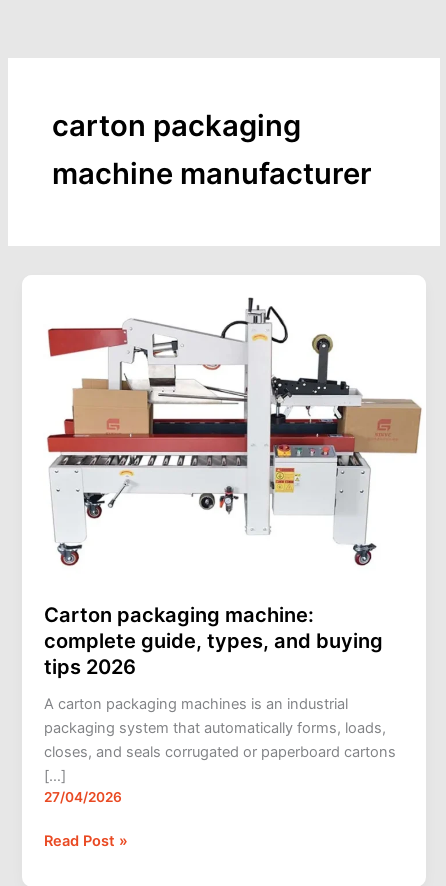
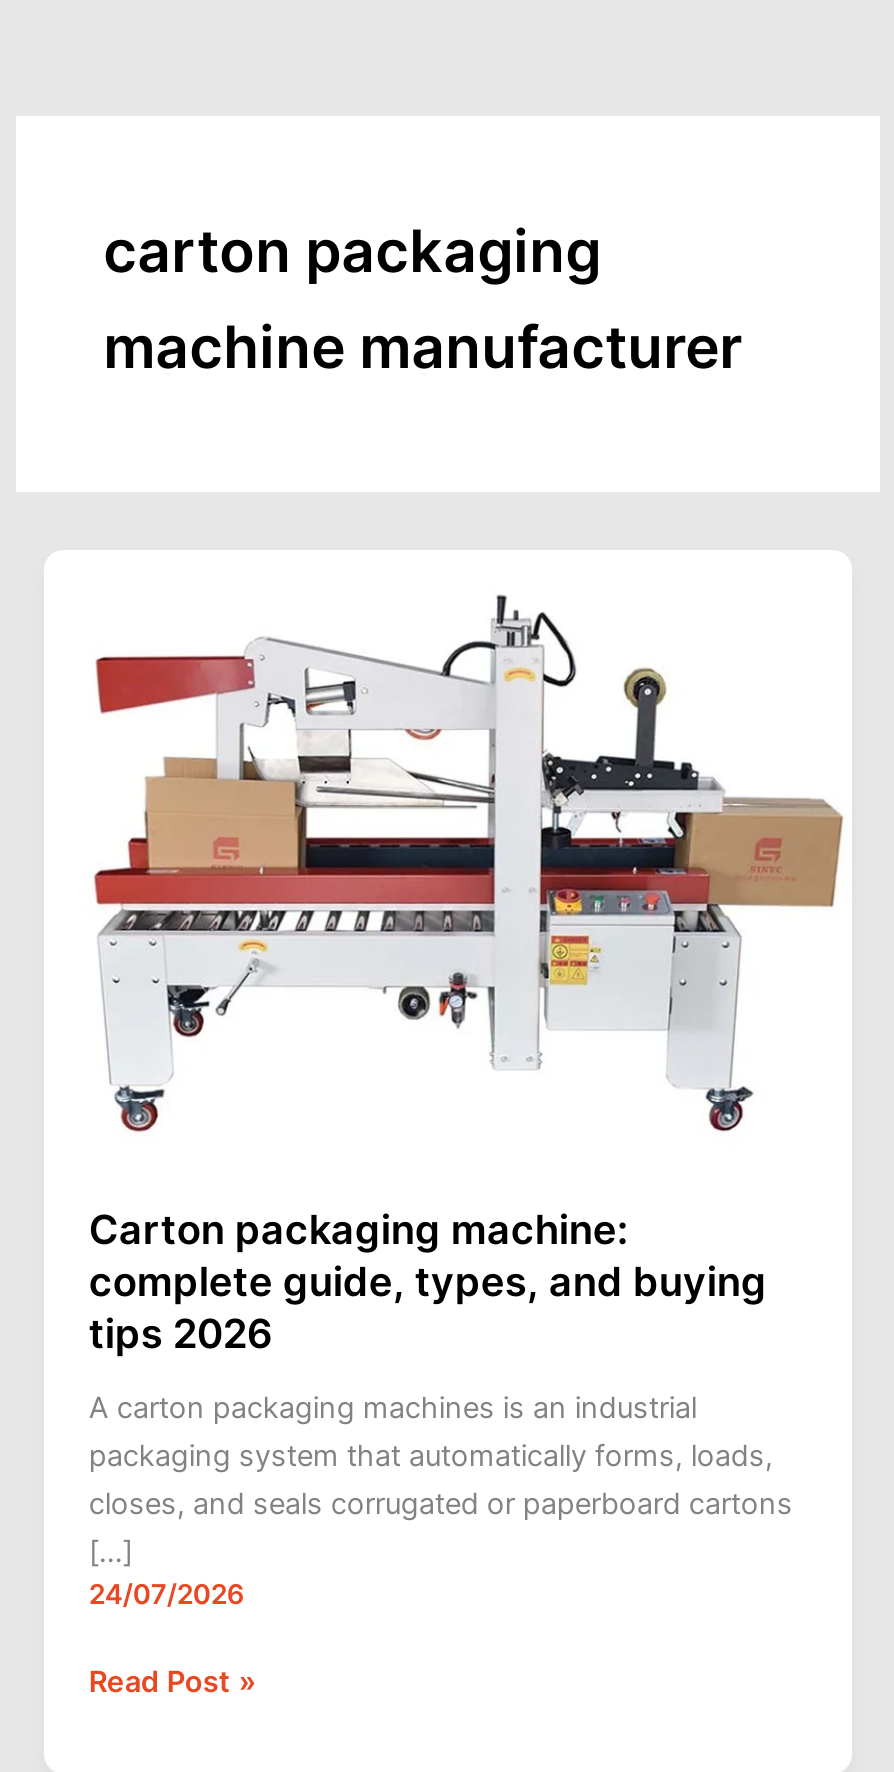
[44,789,122,805] 27/04/2026 -> [89,1579,245,1611] 24/07/2026

